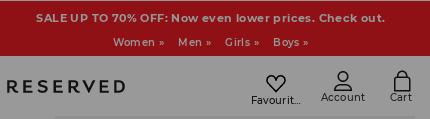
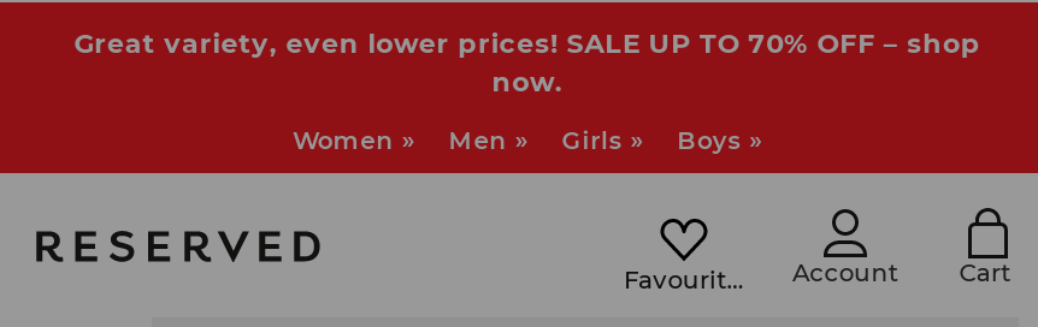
[36,11,386,25] SALE UP TO 70% OFF: Now even lower prices. Check out. -> [74,26,981,99] Great variety, even lower prices! SALE UP TO 70% OFF – shop | now.

